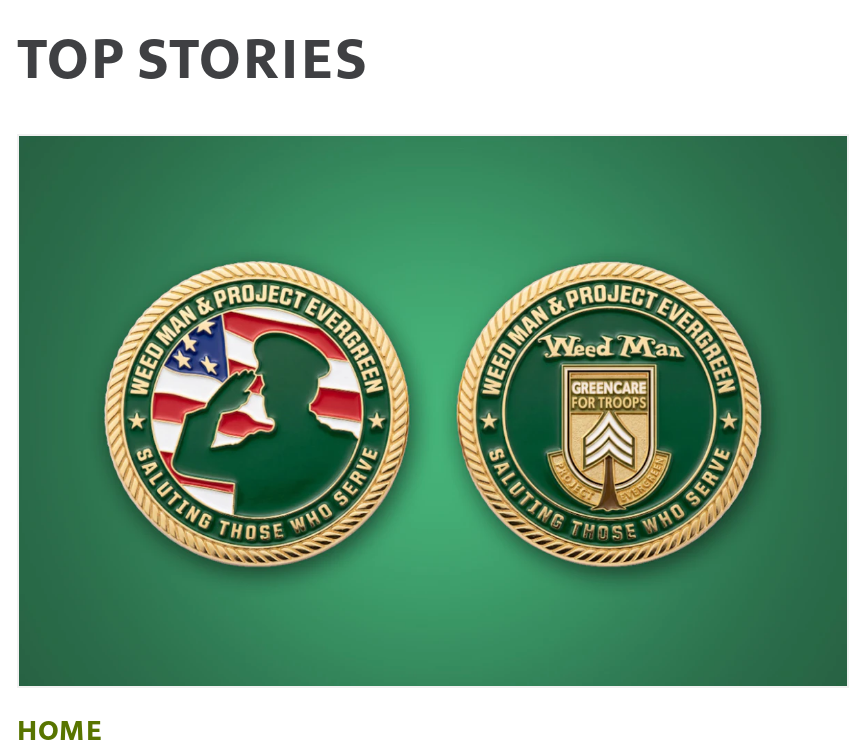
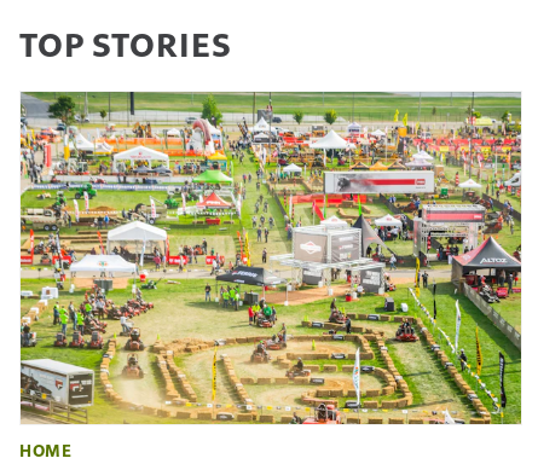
[17,135,849,689] [image] -> [19,91,522,425] [image]

